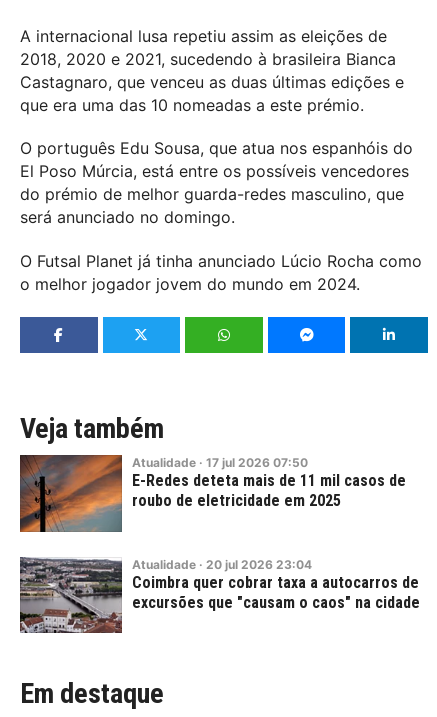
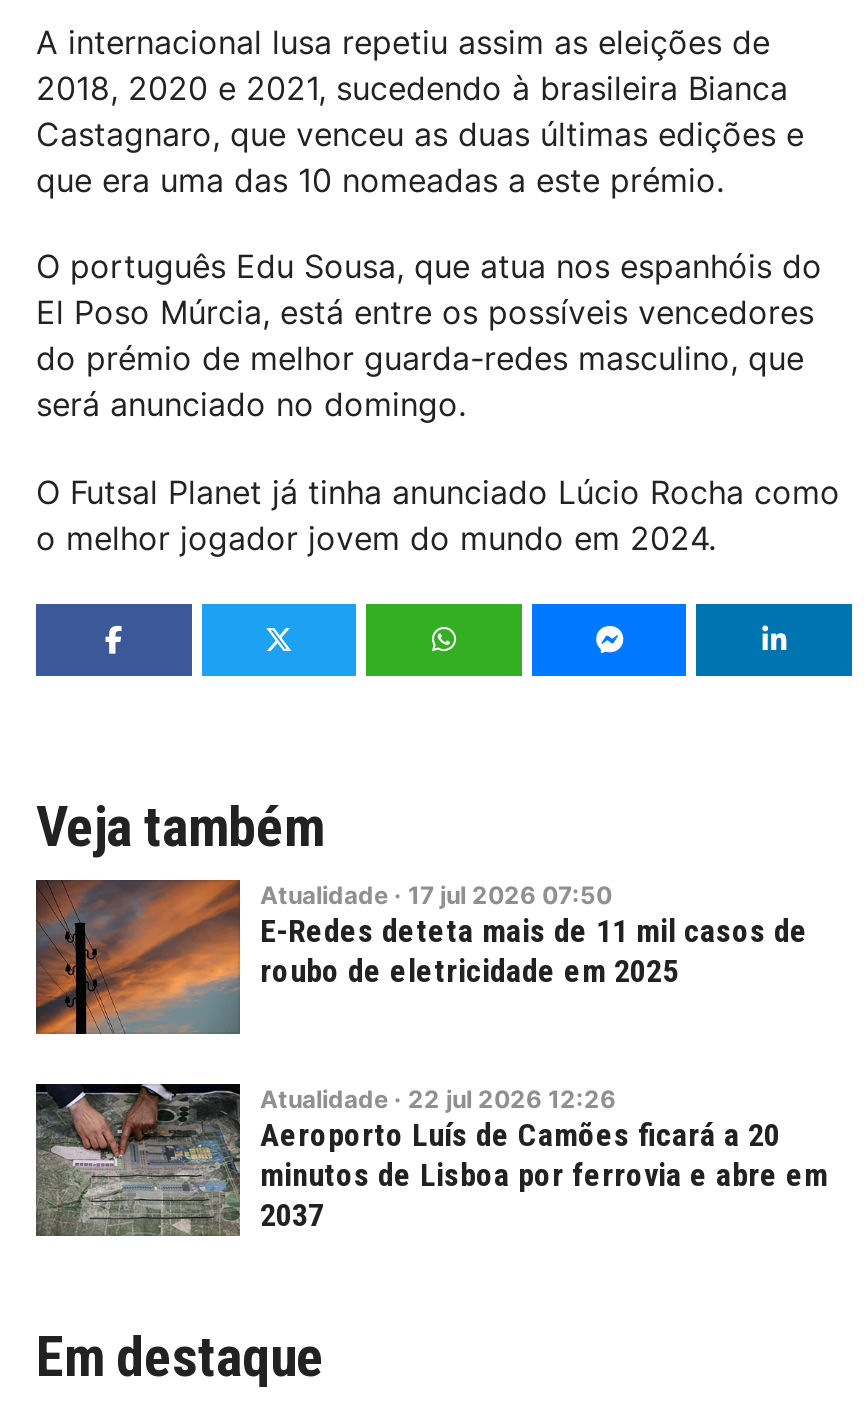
[19,556,420,633] [image] | Atualidade · 20 jul 2026 23:04 | Coimbra quer cobrar taxa a autocarros de | excursões que "causam o caos" na cidade -> [36,1082,828,1236] [image] | Atualidade · 22 jul 2026 12:26 | Aeroporto Luís de Camões ficará a 20 | minutos de Lisboa por ferrovia e abre em | 2037

